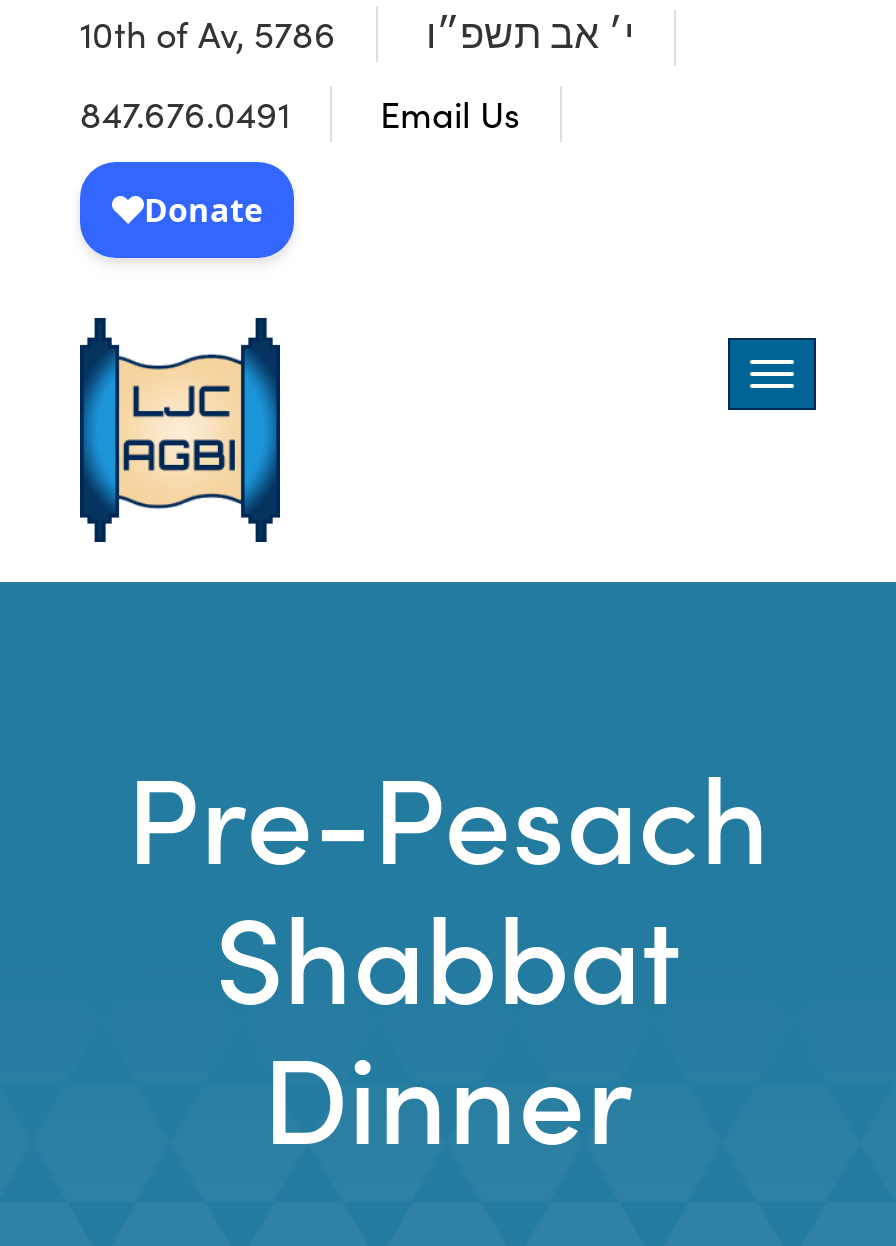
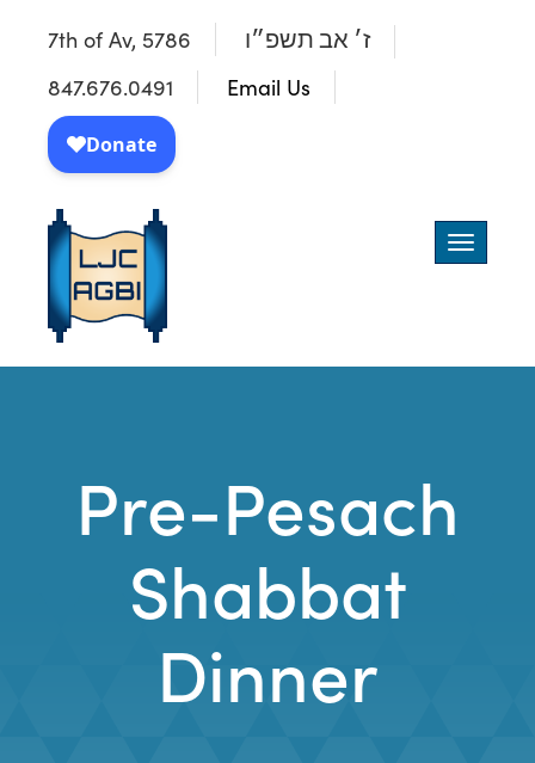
[80,10,336,58] 10th of Av, 5786 -> [48,25,191,54] 7th of Av, 5786
[426,18,634,58] י׳ אב תשפ״ו -> [245,30,370,54] ז׳ אב תשפ״ו

